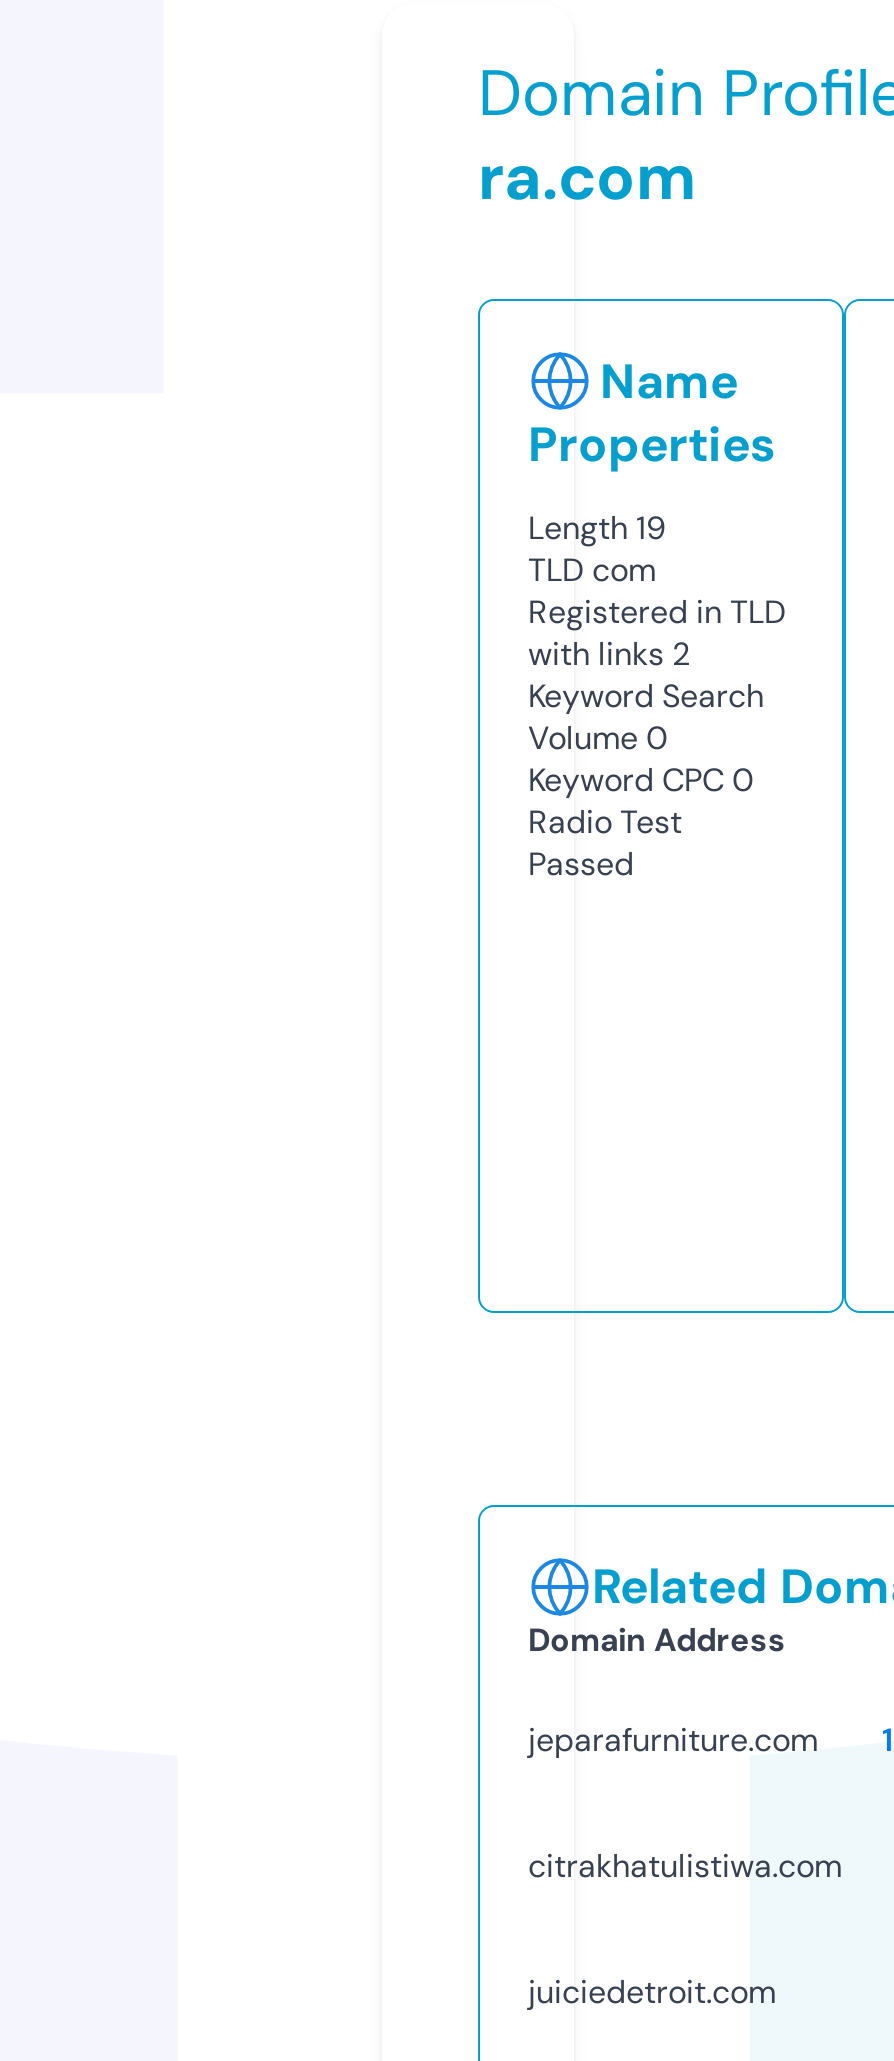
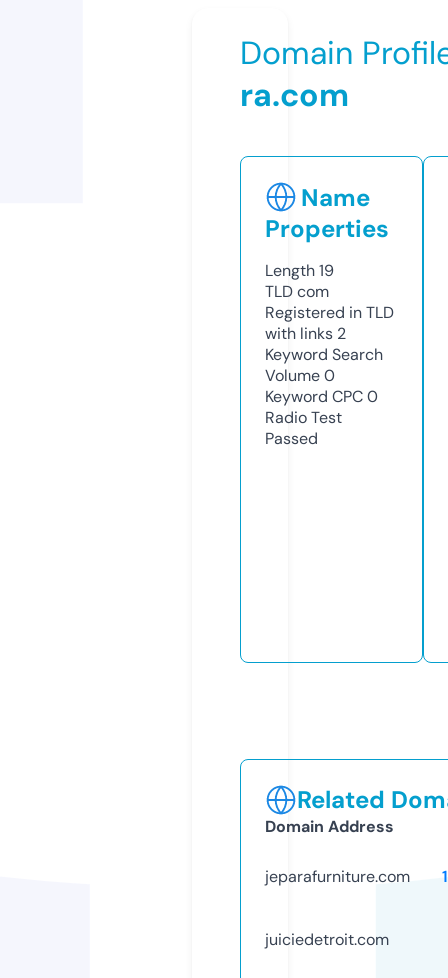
[528,1845,842,1887] citrakhatulistiwa.com -> none

